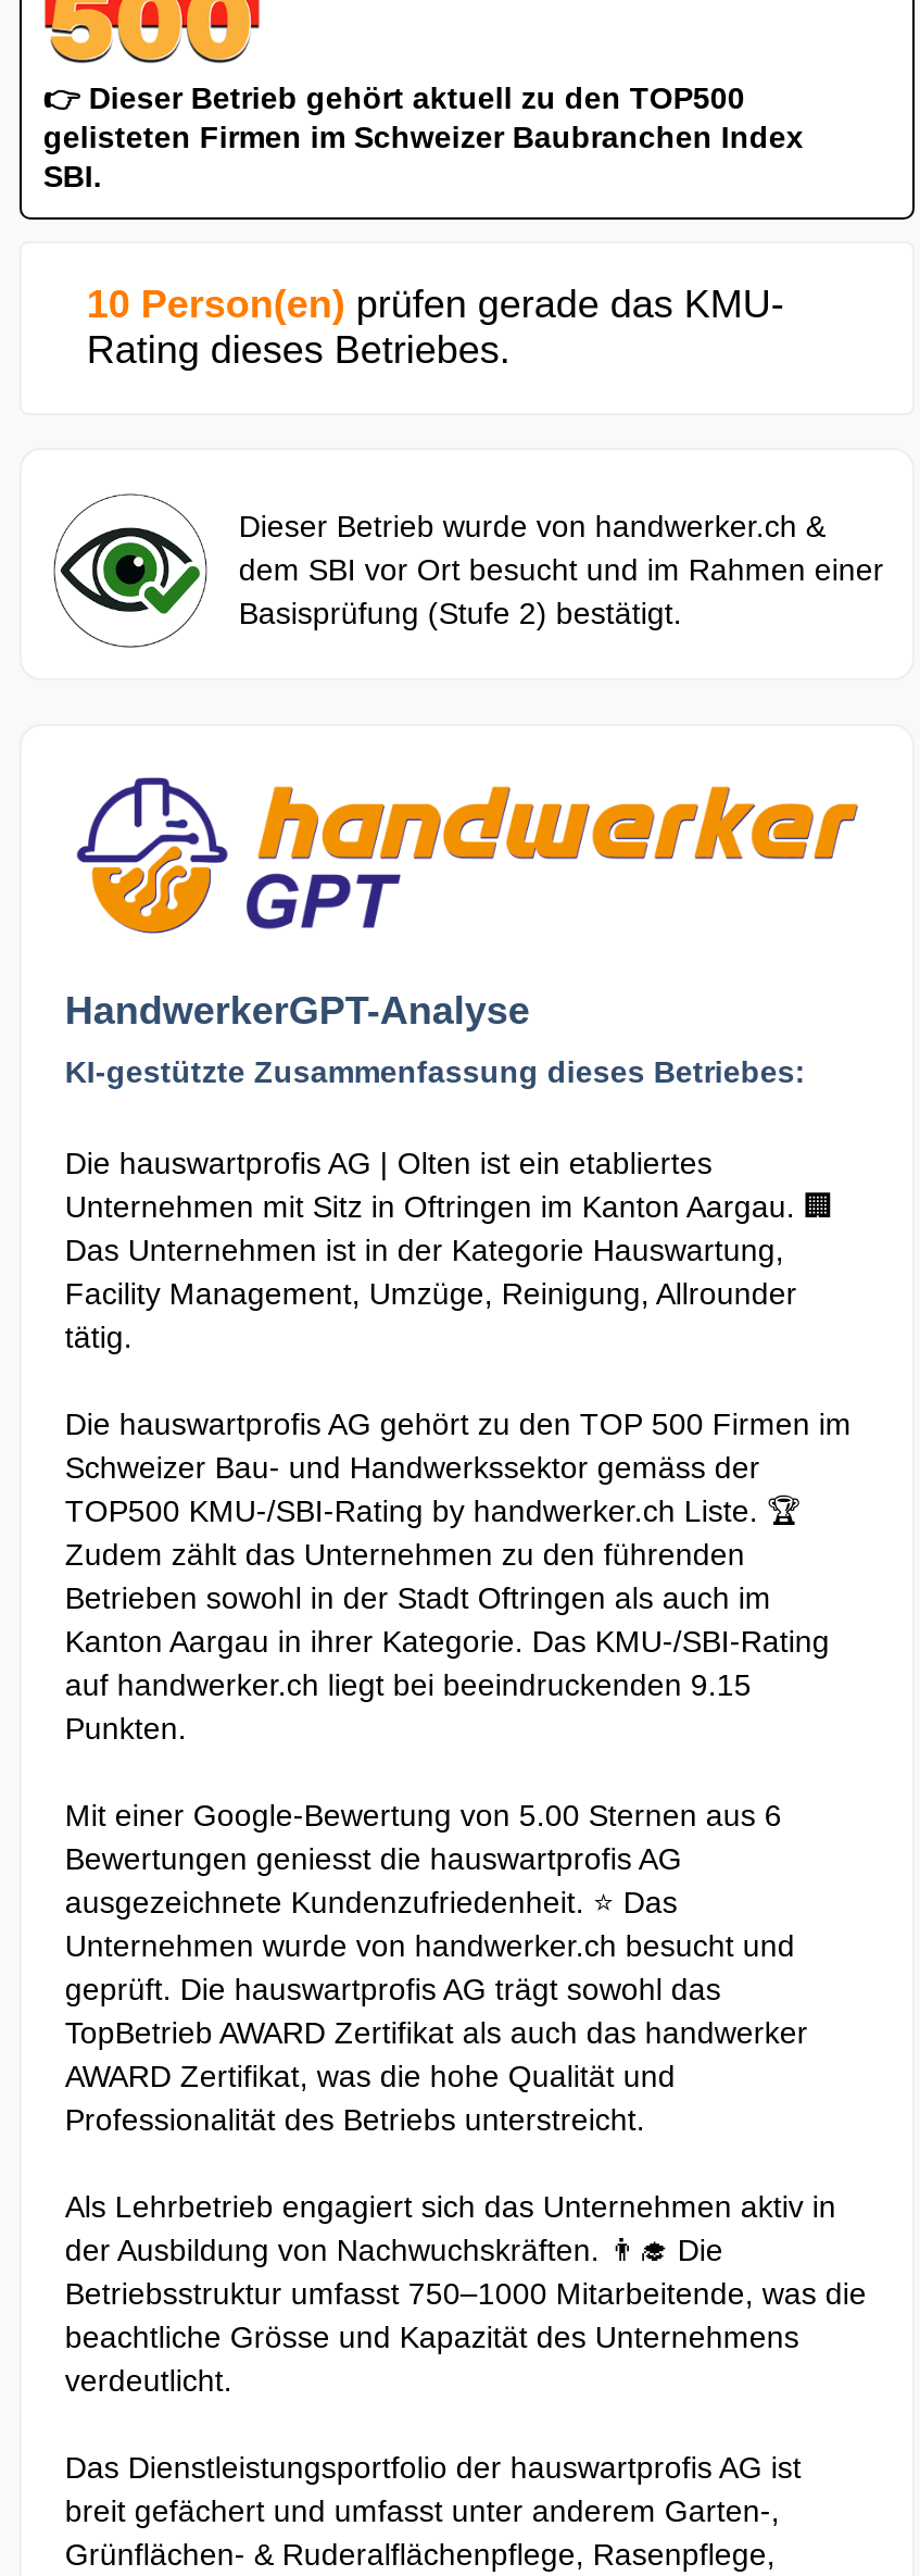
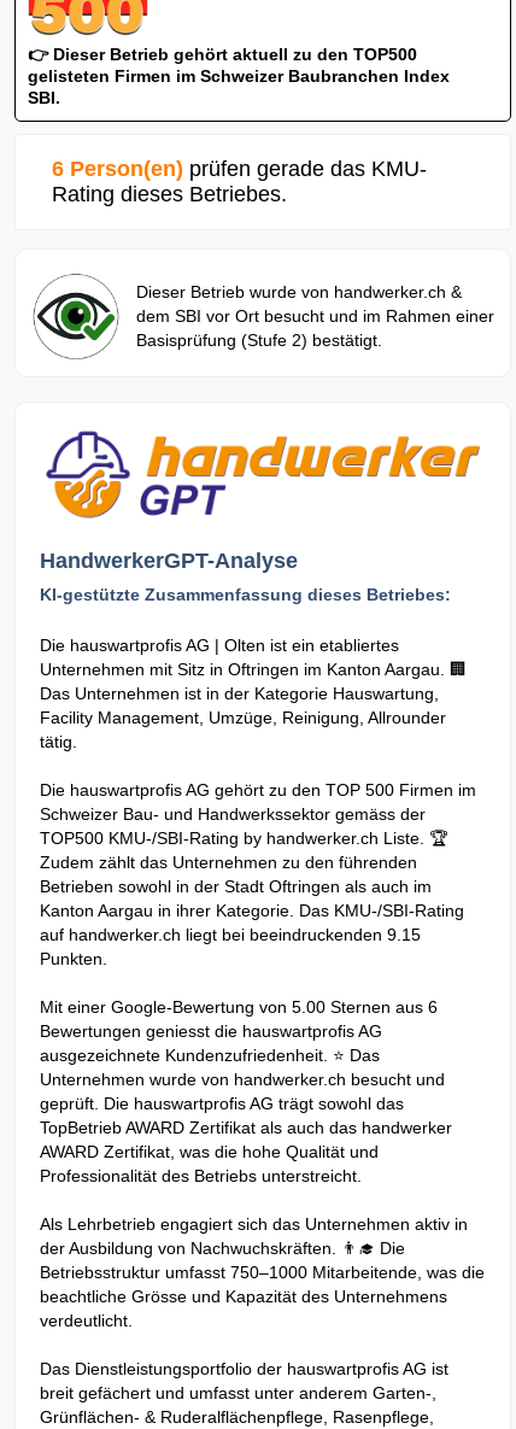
[87,282,784,325] 10 Person(en) prüfen gerade das KMU- -> [52,156,427,180] 6 Person(en) prüfen gerade das KMU-

